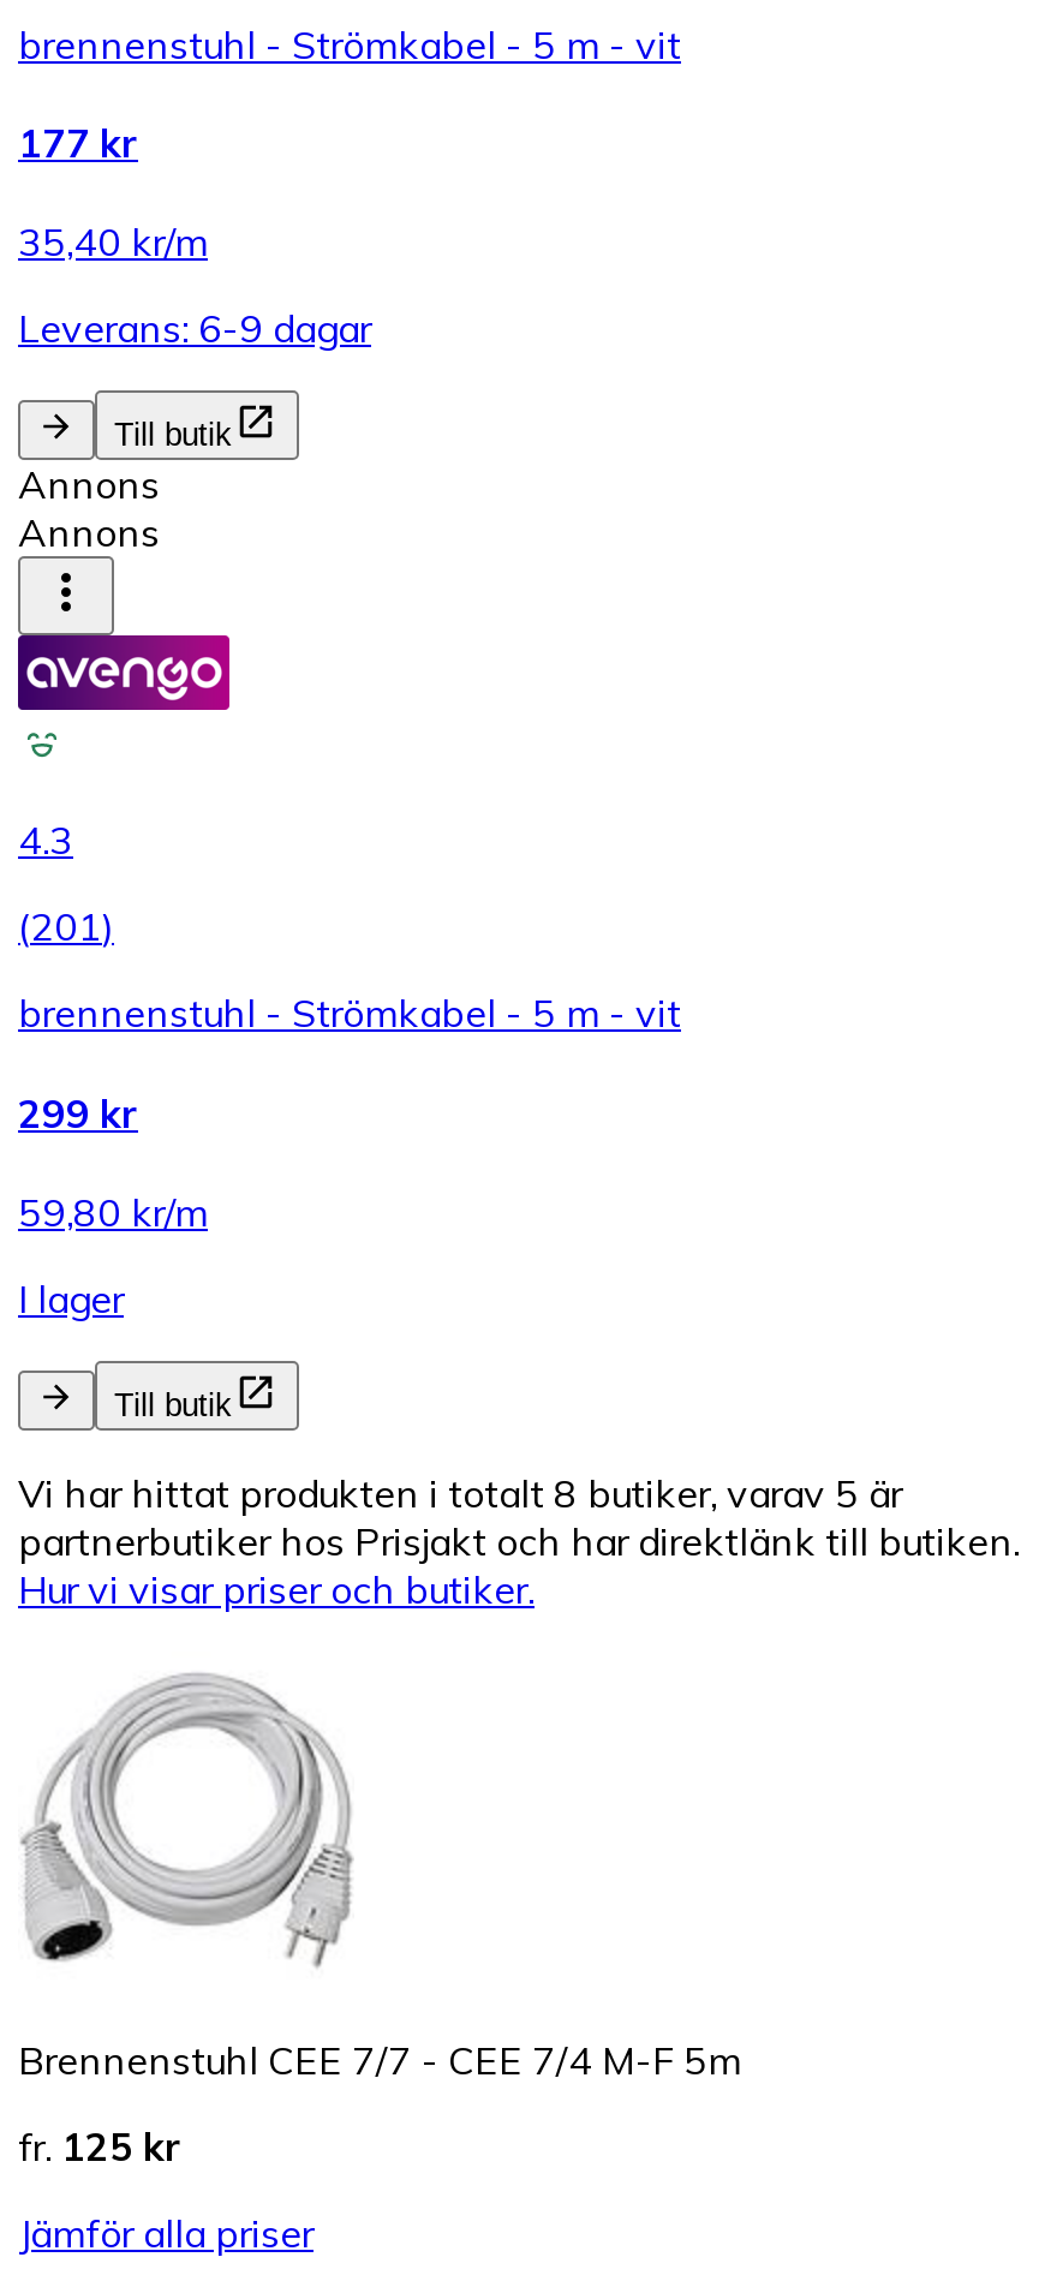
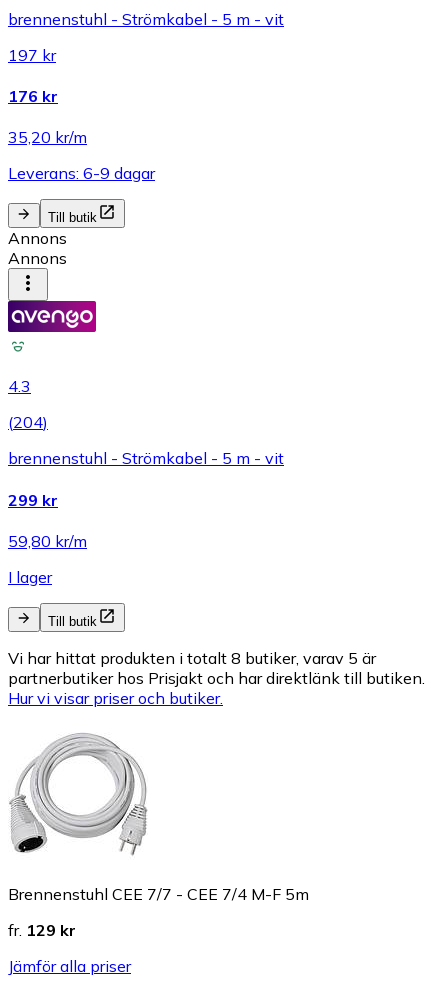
[18,119,208,267] 177 kr | 35,40 kr/m -> [8,45,87,147] 197 kr | 176 kr | 35,20 kr/m
[18,903,114,951] (201) -> [8,412,48,432] (204)
[18,2122,181,2170] fr. 125 kr -> [8,920,76,940] fr. 129 kr

